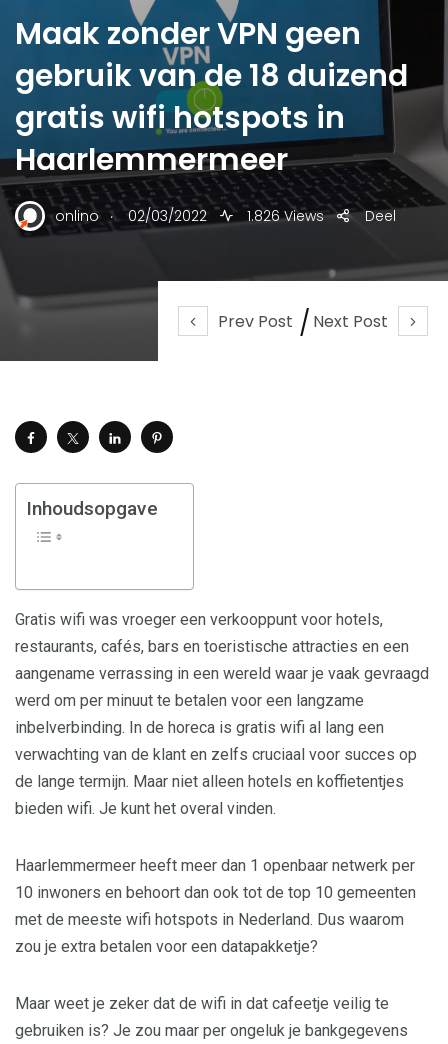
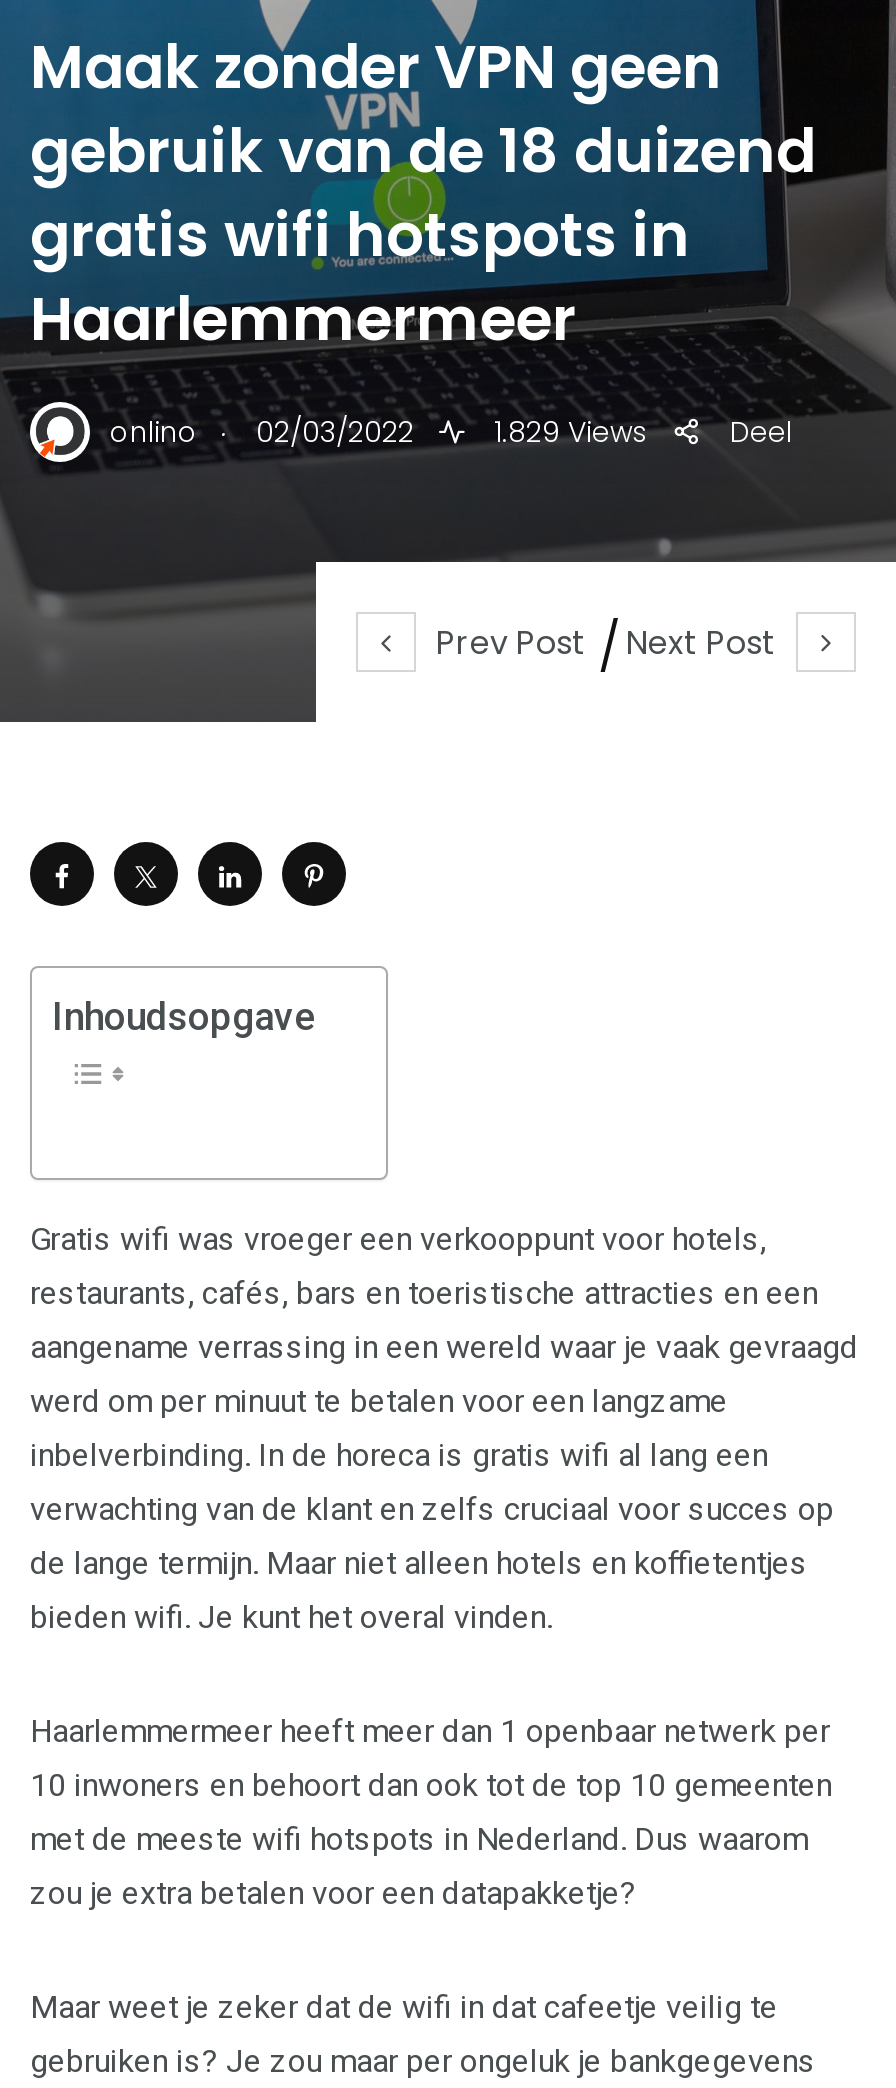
[55,202,324,225] onlino . 02/03/2022 1.826 Views -> [110,405,648,451] onlino . 02/03/2022 1.829 Views

